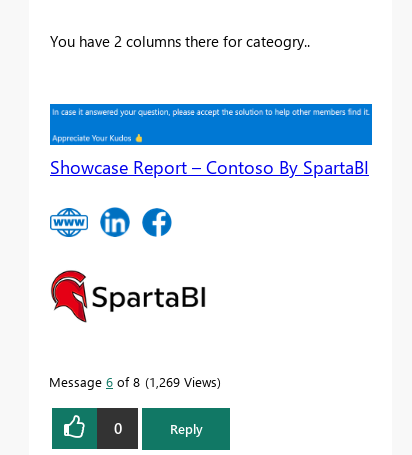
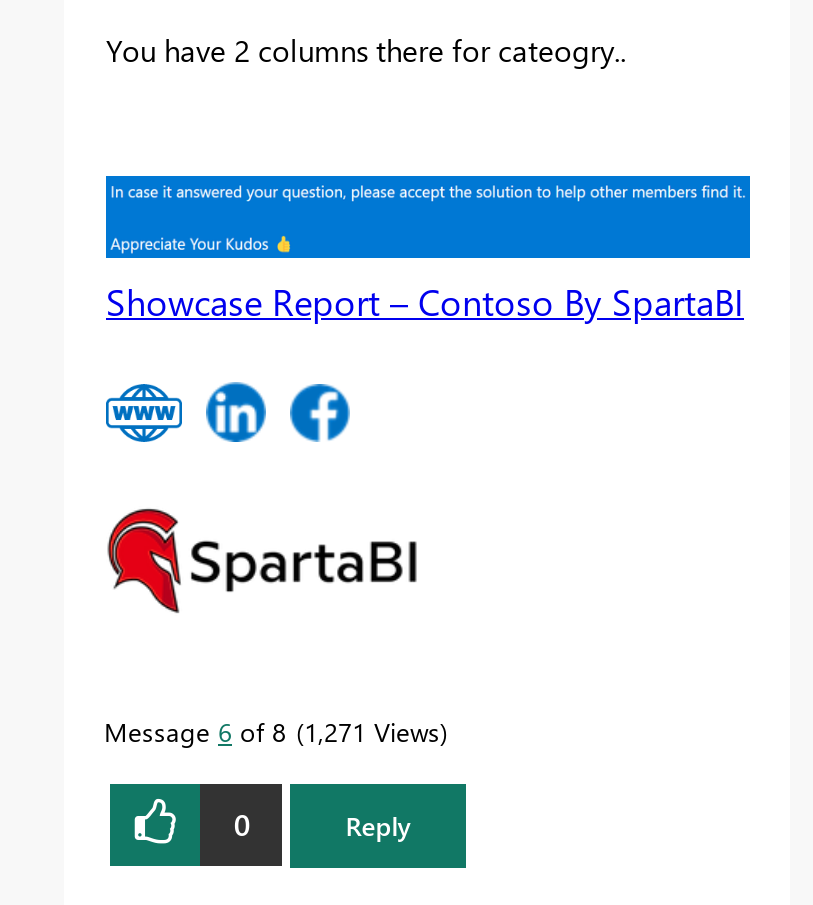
[49,373,217,390] Message 6 of 8 1,269 Views -> [104,713,440,747] Message 6 of 8 1,271 Views

